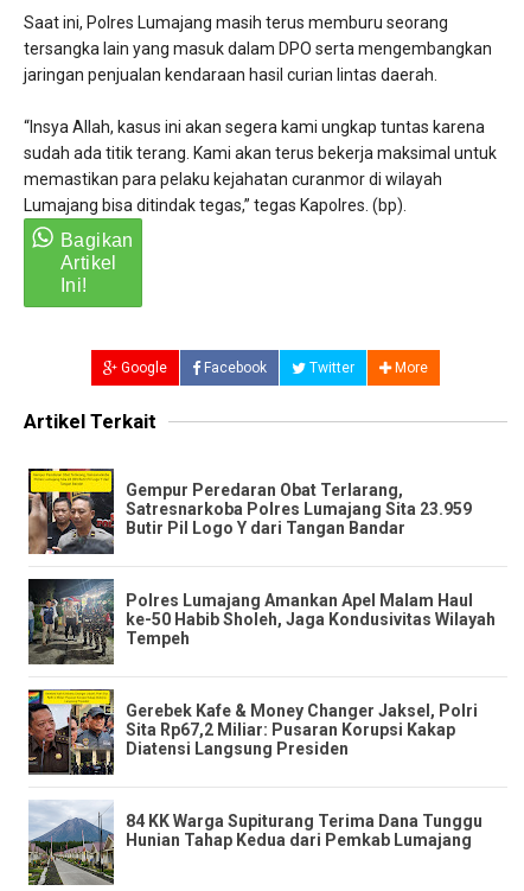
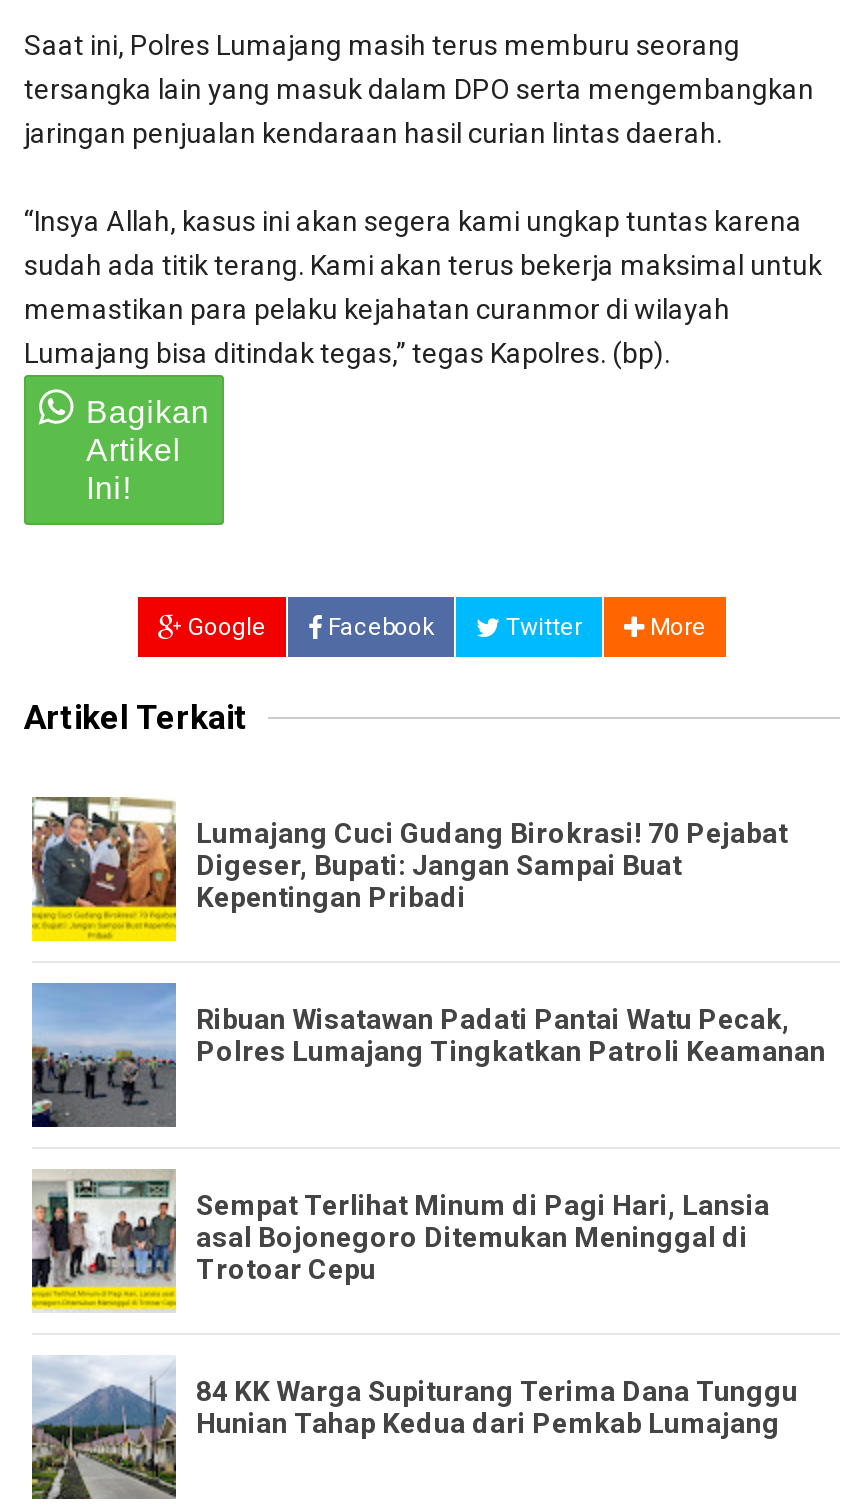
[27,467,472,555] [image] | Gempur Peredaran Obat Terlarang, | Satresnarkoba Polres Lumajang Sita 23.959 | Butir Pil Logo Y dari Tangan Bandar -> [30,795,788,943] [image] | Lumajang Cuci Gudang Birokrasi! 70 Pejabat | Digeser, Bupati: Jangan Sampai Buat | Kepentingan Pribadi
[27,578,496,664] [image] | Polres Lumajang Amankan Apel Malam Haul | ke-50 Habib Sholeh, Jaga Kondusivitas Wilayah | Tempeh -> [32,981,826,1127] [image] | Ribuan Wisatawan Padati Pantai Watu Pecak, | Polres Lumajang Tingkatkan Patroli Keamanan
[27,689,478,776] [image] | Gerebek Kafe & Money Changer Jaksel, Polri | Sita Rp67,2 Miliar: Pusaran Korupsi Kakap | Diatensi Langsung Presiden -> [30,1171,770,1313] [image] | Sempat Terlihat Minum di Pagi Hari, Lansia | asal Bojonegoro Ditemukan Meninggal di | Trotoar Cepu

